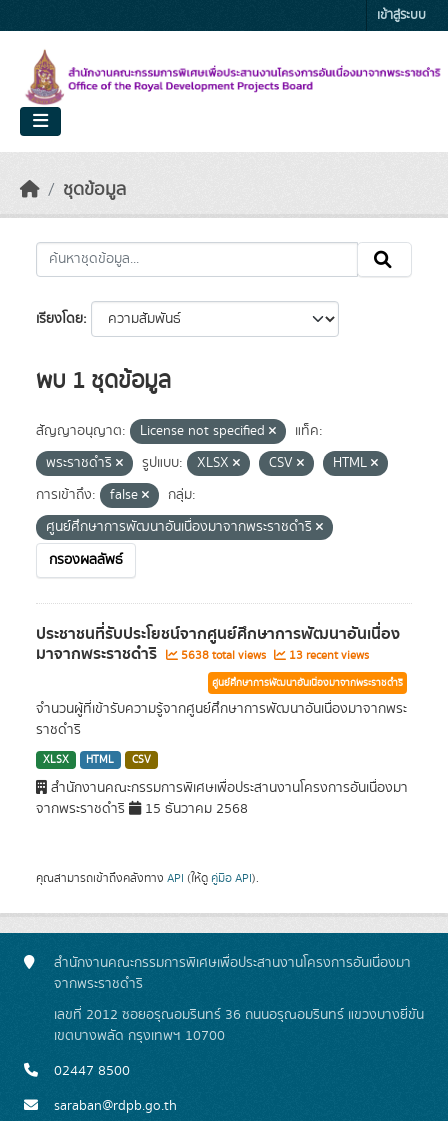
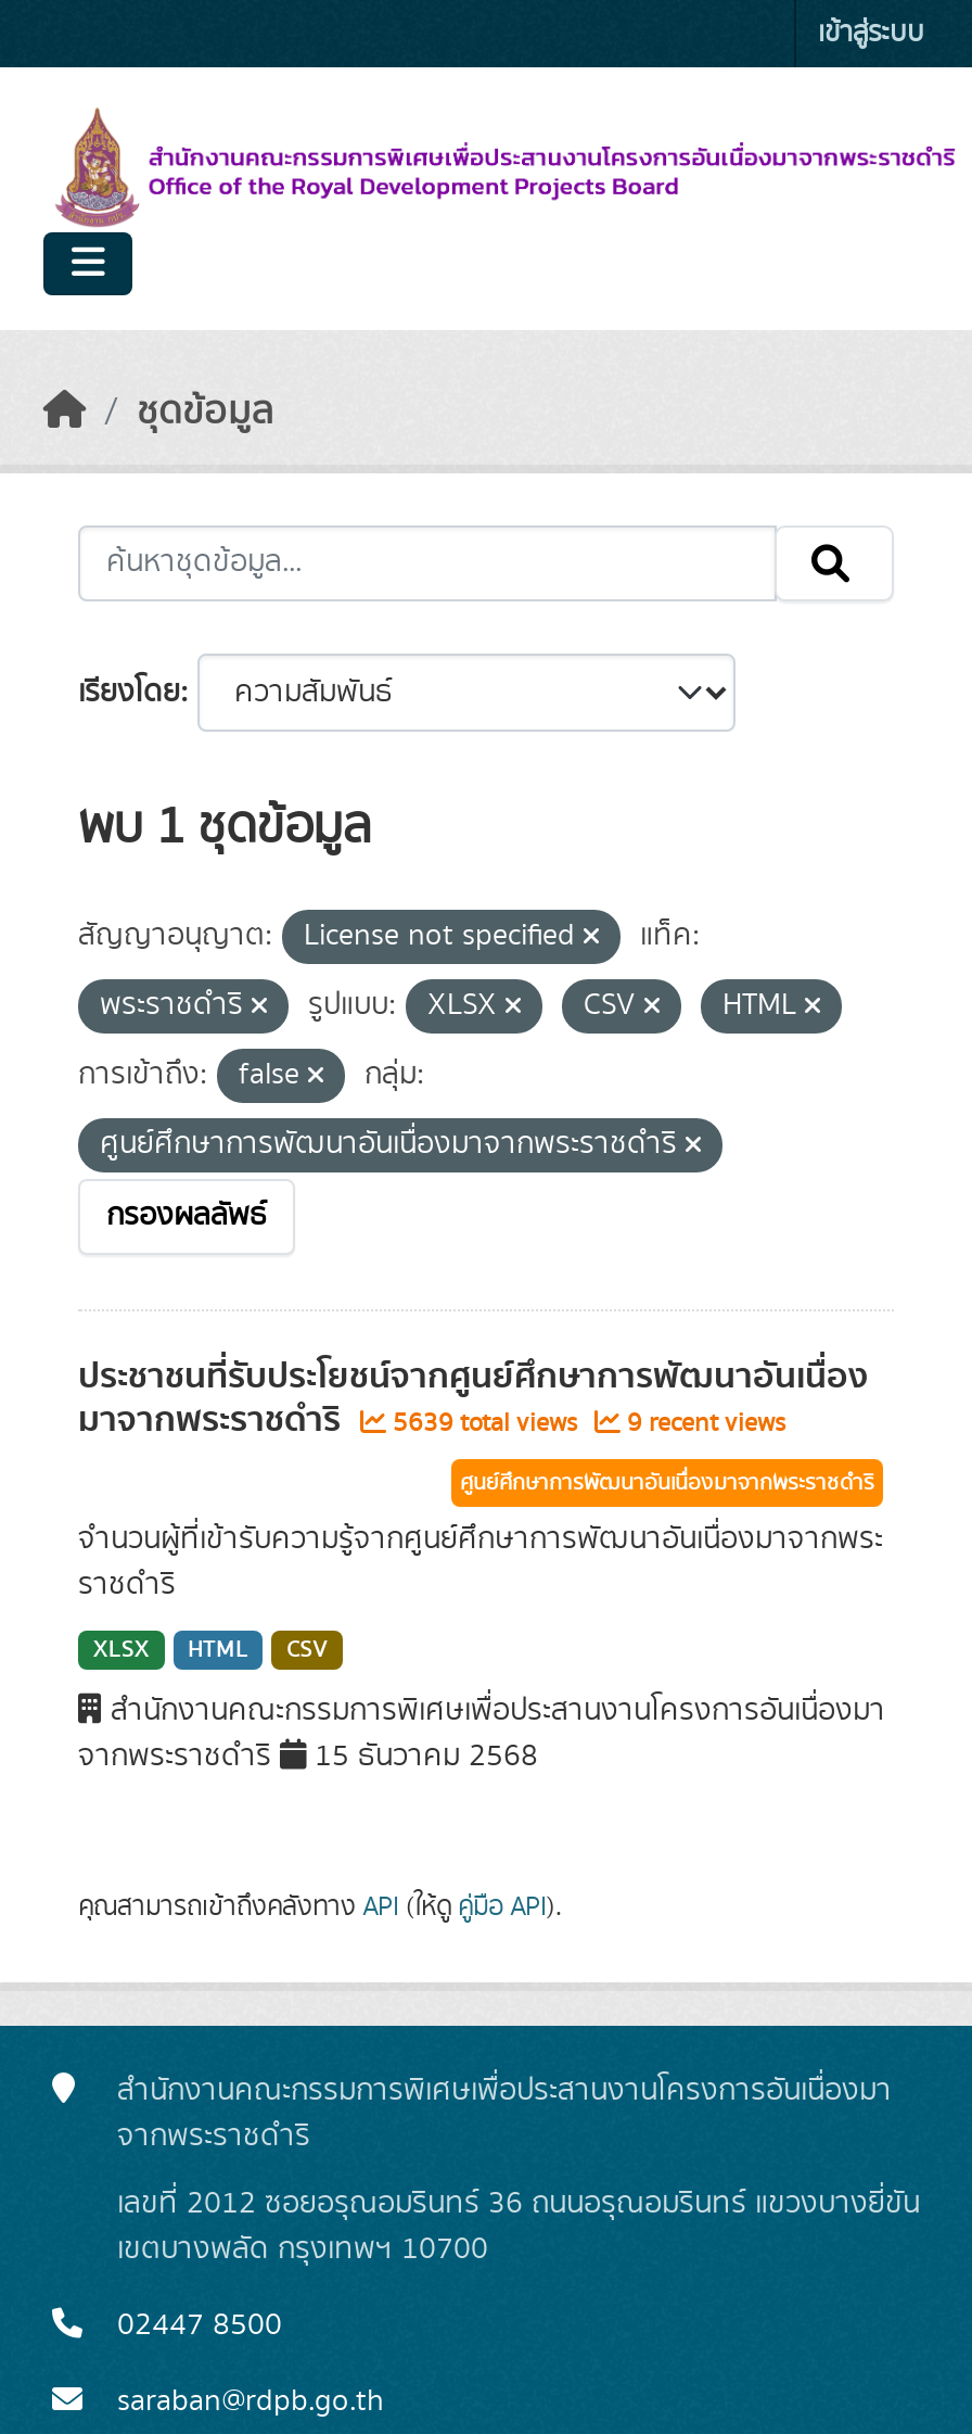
[178,647,269,664] 5638 total views -> [386,1405,584,1442] 5639 total views
[286,647,369,664] 13 recent views -> [621,1405,785,1442] 9 recent views

